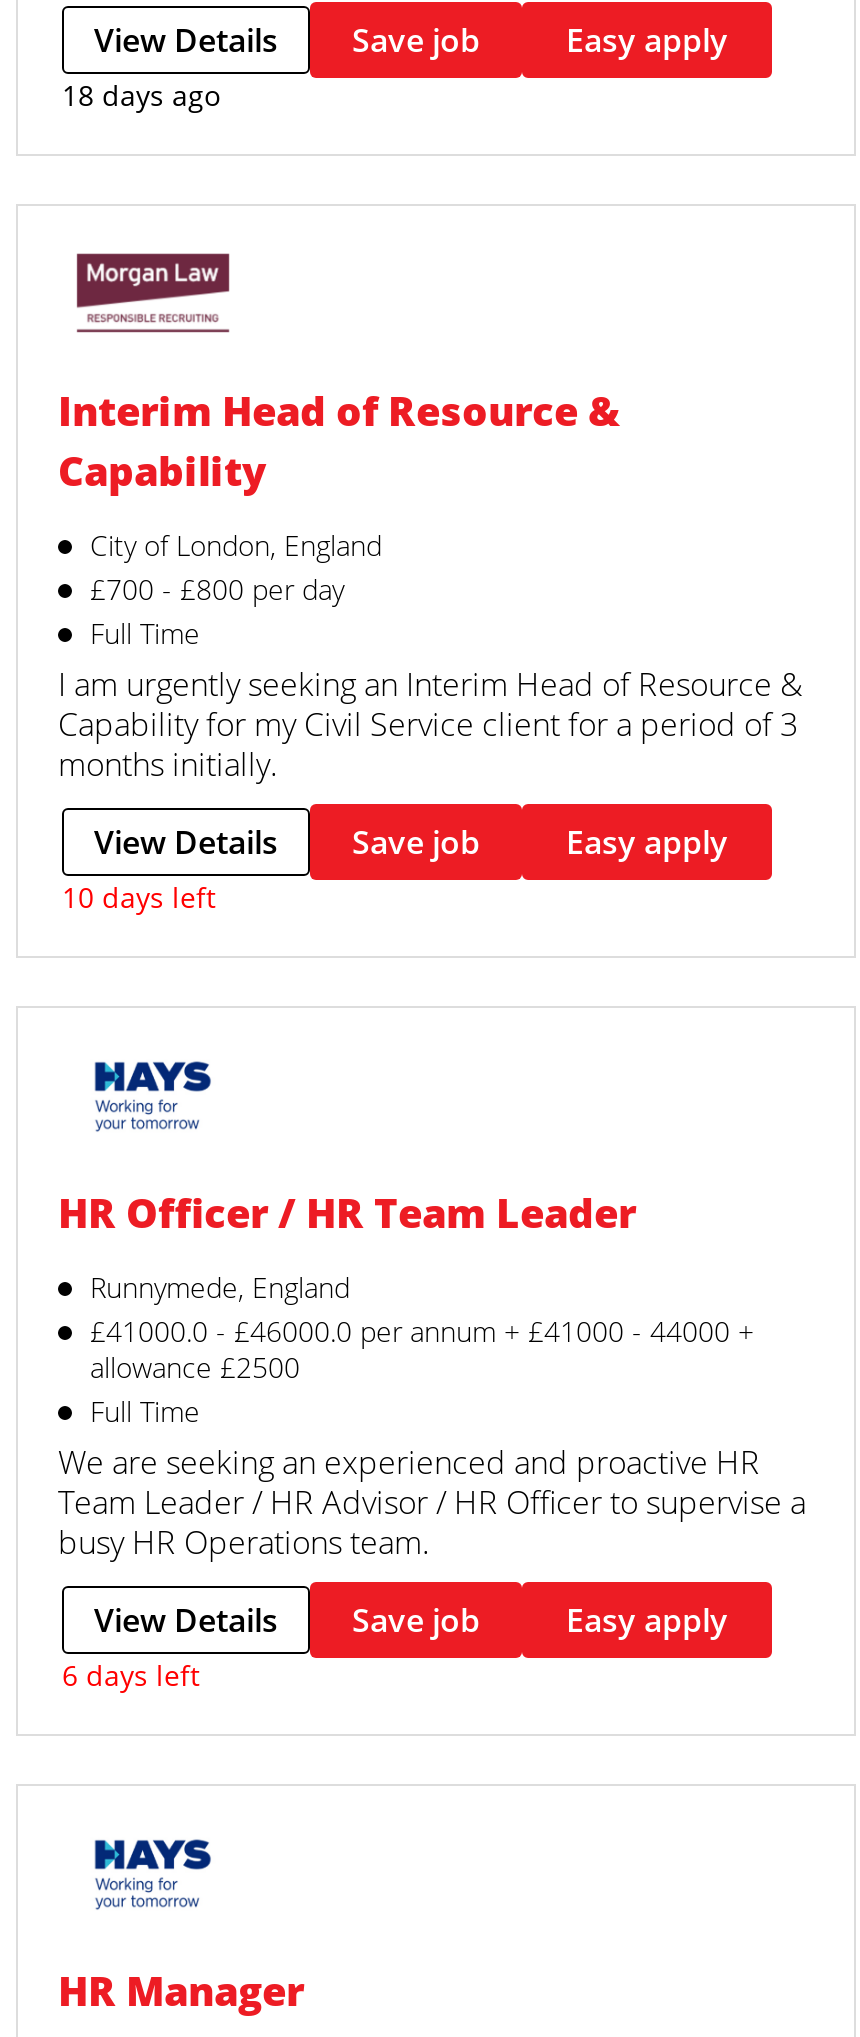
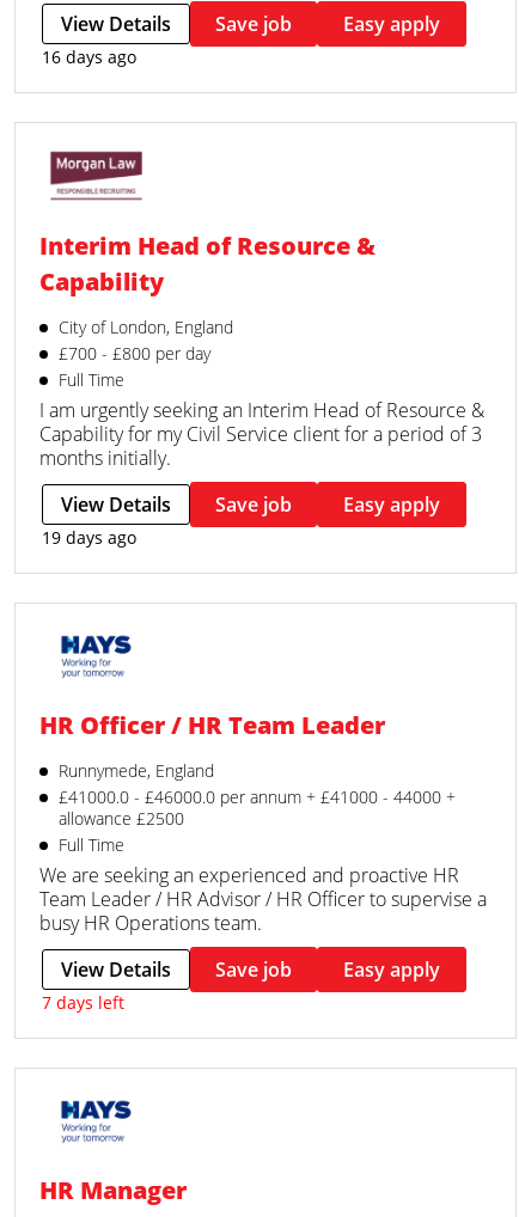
[62,75,220,113] 18 days ago -> [42,46,136,69] 16 days ago
[62,877,216,915] 10 days left -> [42,525,136,548] 19 days ago
[62,1655,200,1693] 6 days left -> [42,991,124,1013] 7 days left

